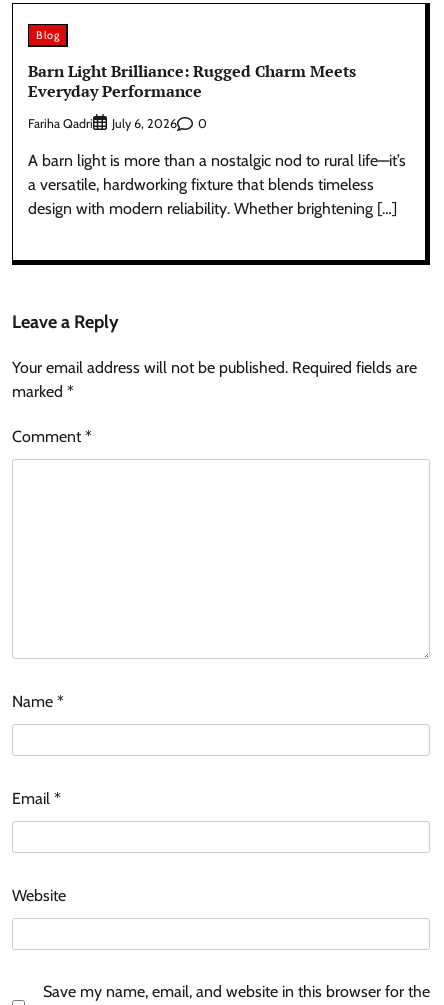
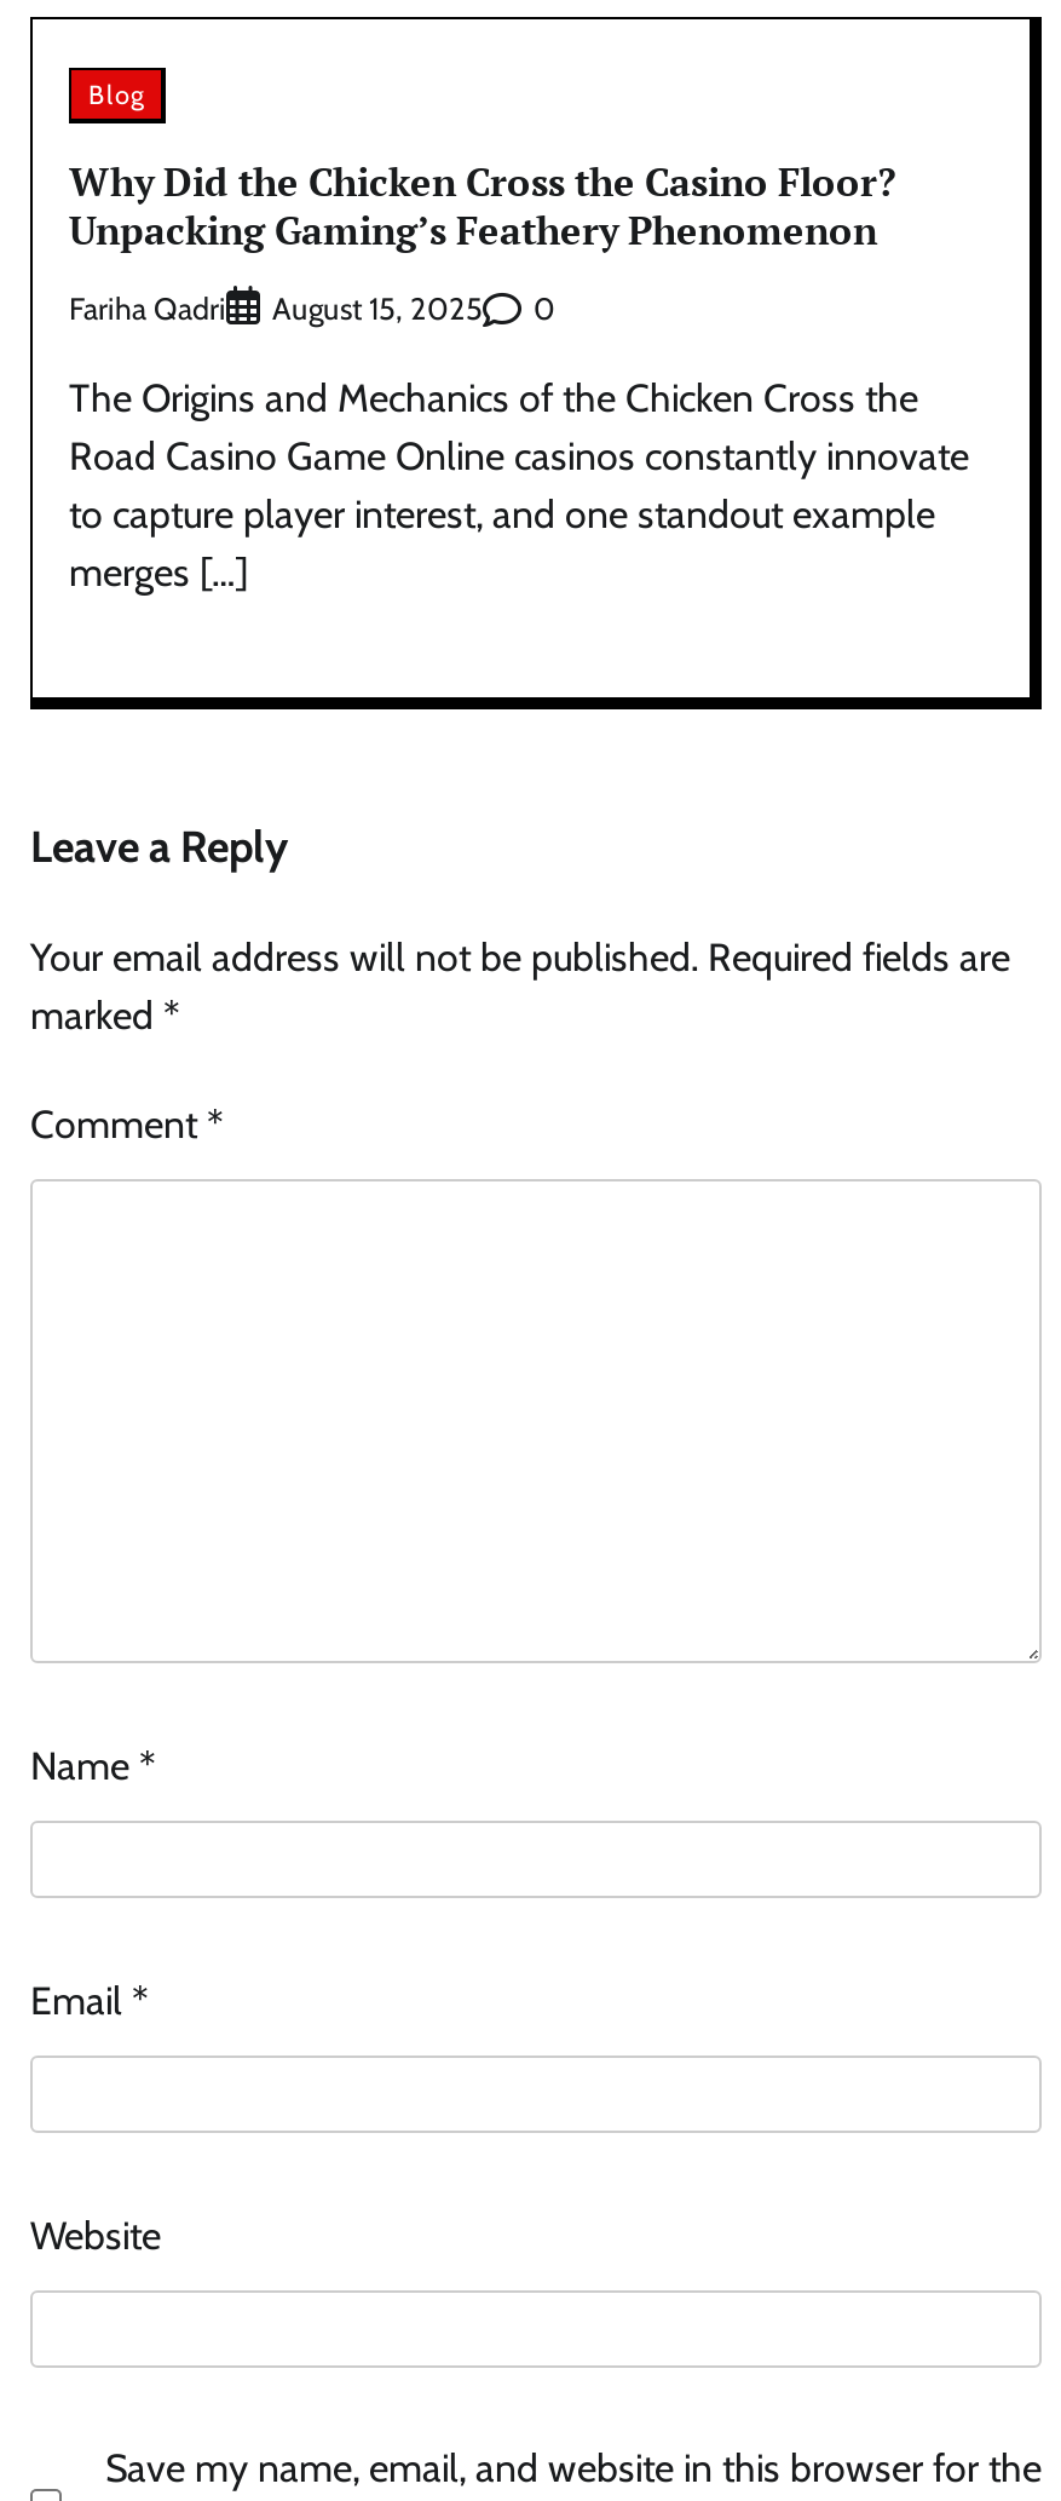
[28,60,356,102] Barn Light Brilliance: Rugged Charm Meets | Everyday Performance -> [69,154,896,256] Why Did the Chicken Cross the Casino Floor? | Unpacking Gaming’s Feathery Phenomenon
[112,116,177,131] July 6, 2026 -> [272,291,483,327] August 15, 2025
[28,151,406,218] A barn light is more than a nostalgic nod to rural life—it’s | a versatile, hardworking fixture that blends timeless | design with modern reliability. Whether brightening […] -> [69,376,969,596] The Origins and Mechanics of the Chicken Cross the | Road Casino Game Online casinos constantly innovate | to capture player interest, and one standout example | merges […]

